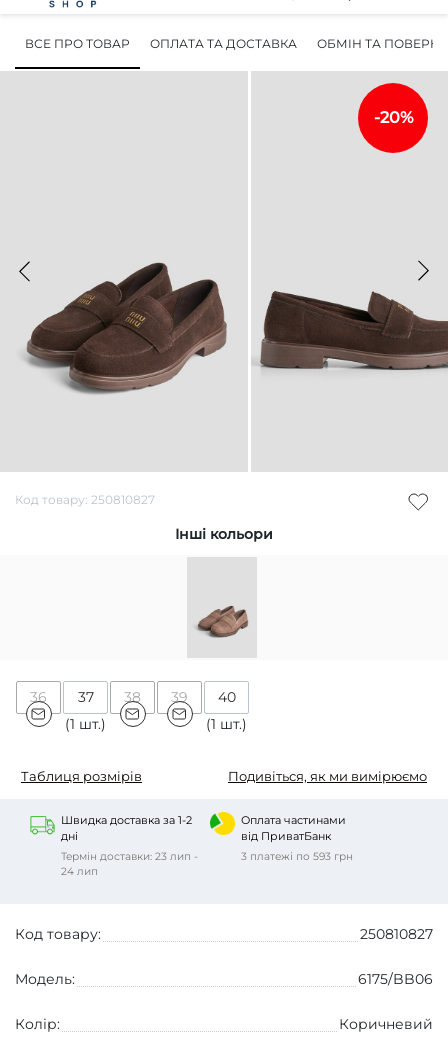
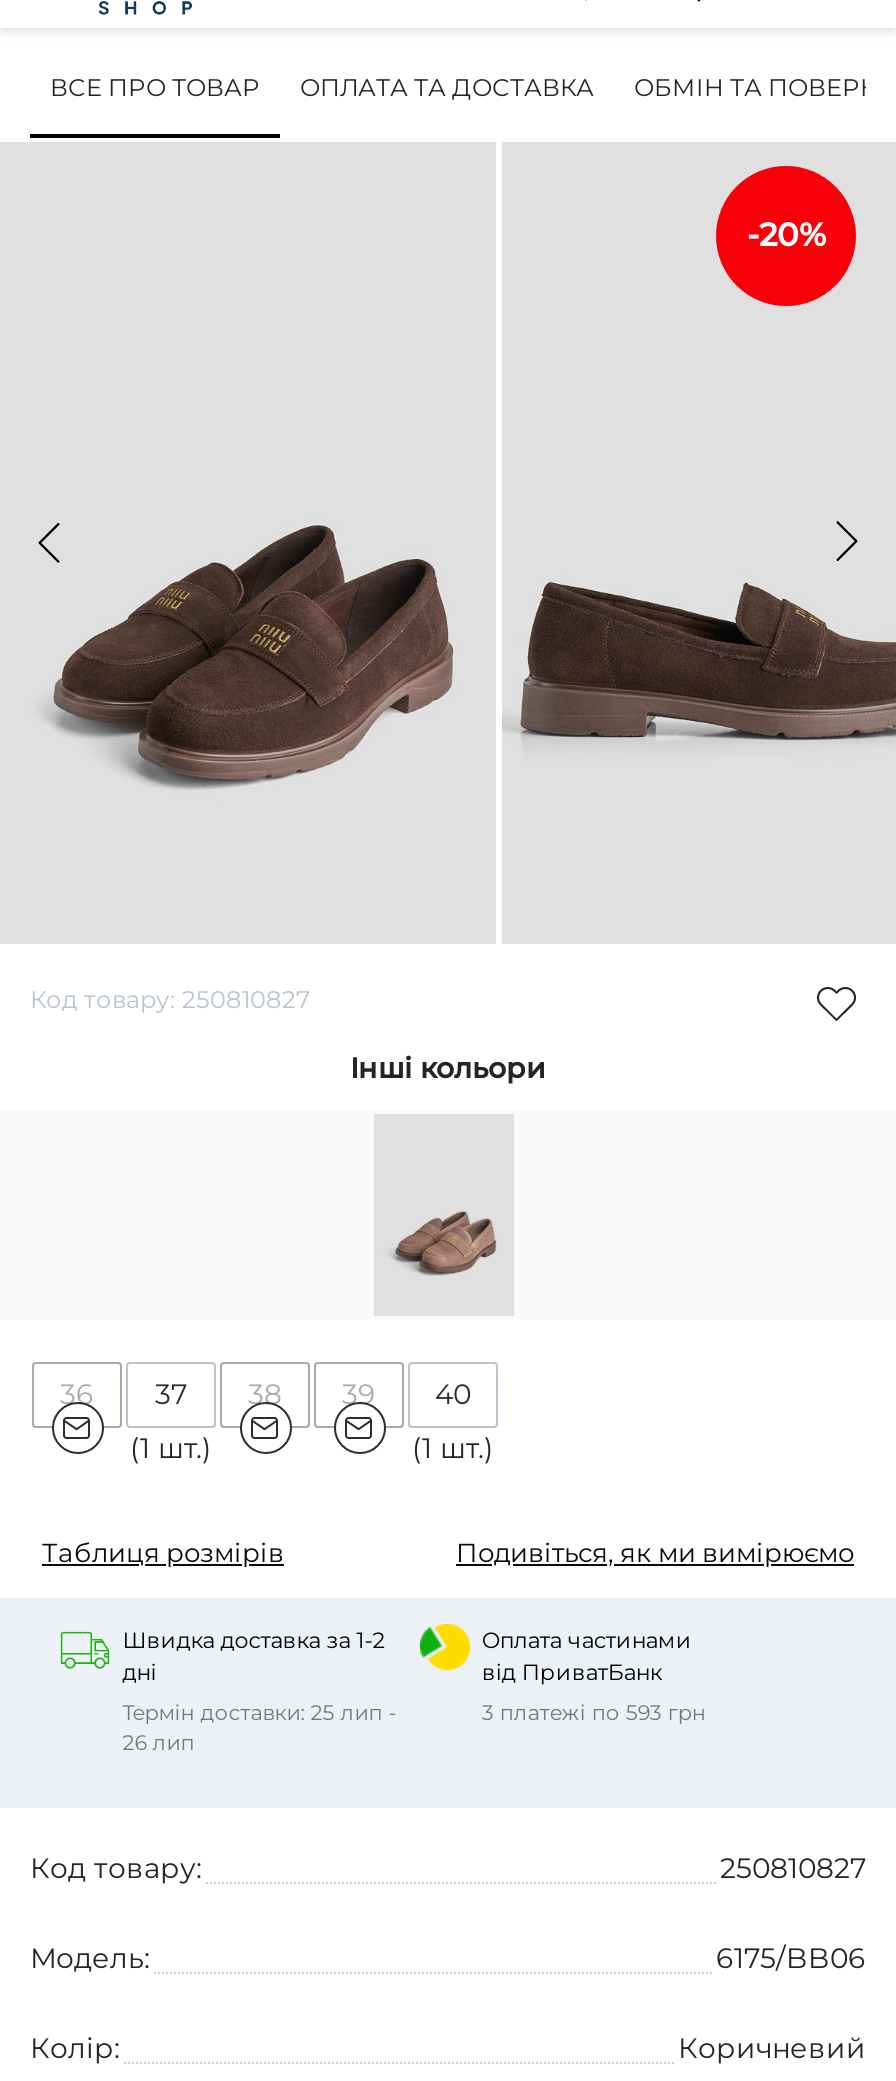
[61,850,198,863] Термін доставки: 23 лип - -> [123,1699,397,1725] Термін доставки: 25 лип -
[61,865,98,878] 24 лип -> [123,1729,195,1755] 26 лип

